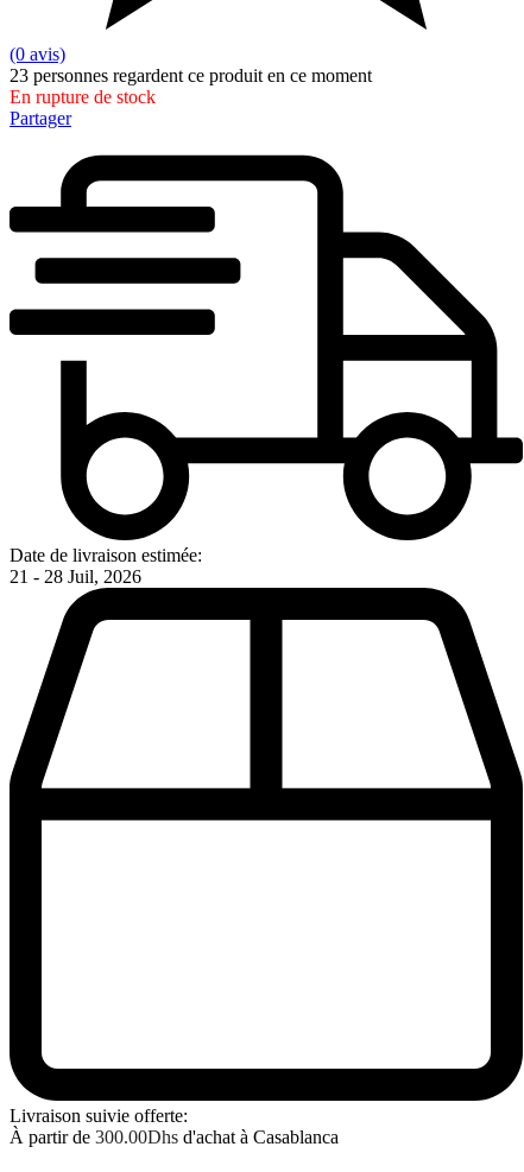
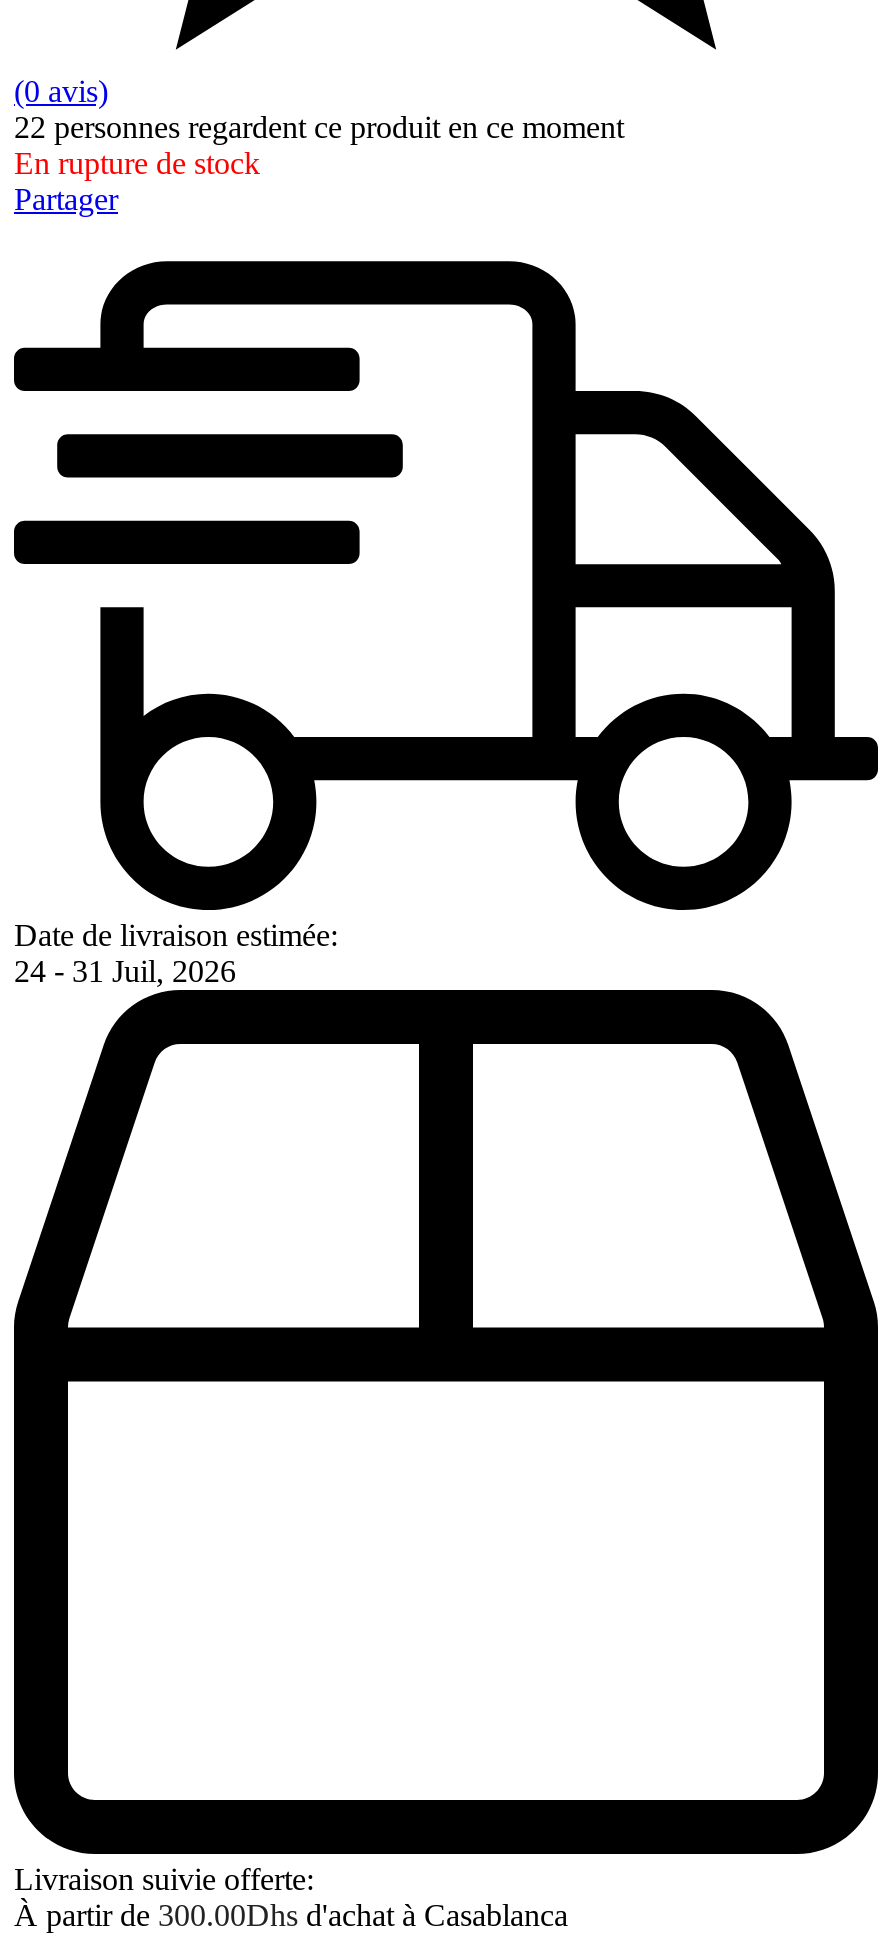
[10,66,372,86] 23 personnes regardent ce produit en ce moment -> [14,111,624,145] 22 personnes regardent ce produit en ce moment
[10,566,141,586] 21 - 28 Juil, 2026 -> [14,954,236,988] 24 - 31 Juil, 2026

